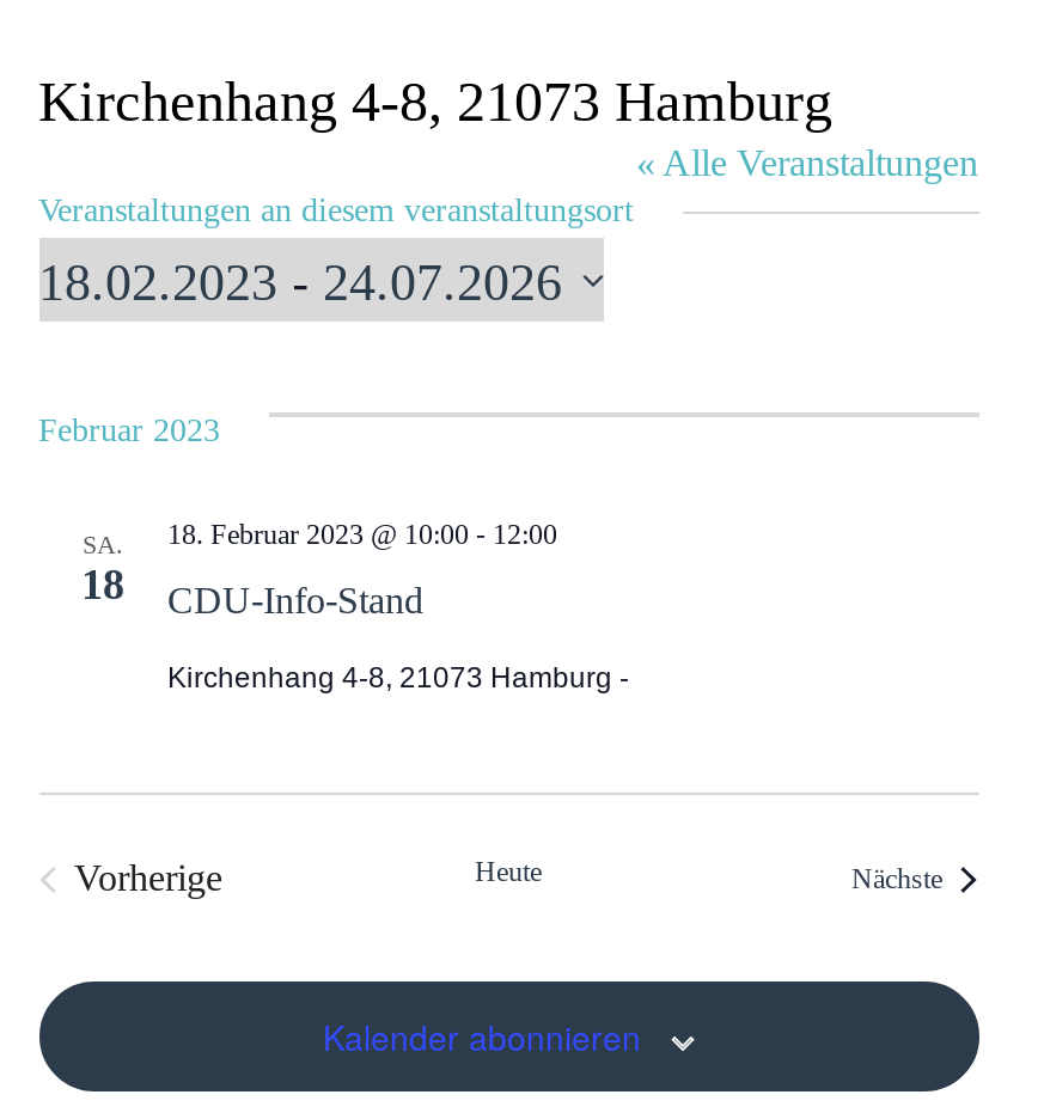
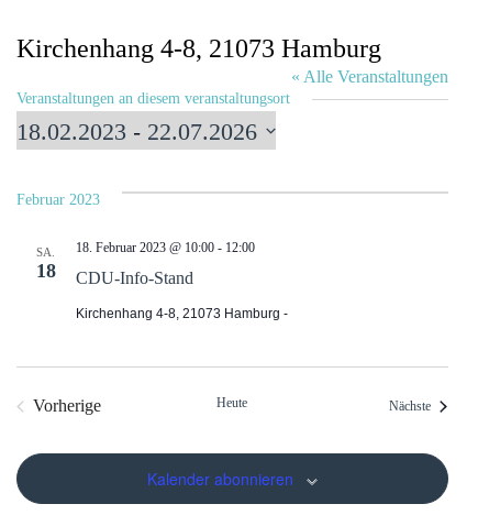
[38,244,562,318] 18.02.2023 - 24.07.2026 -> [16,114,257,148] 18.02.2023 - 22.07.2026

